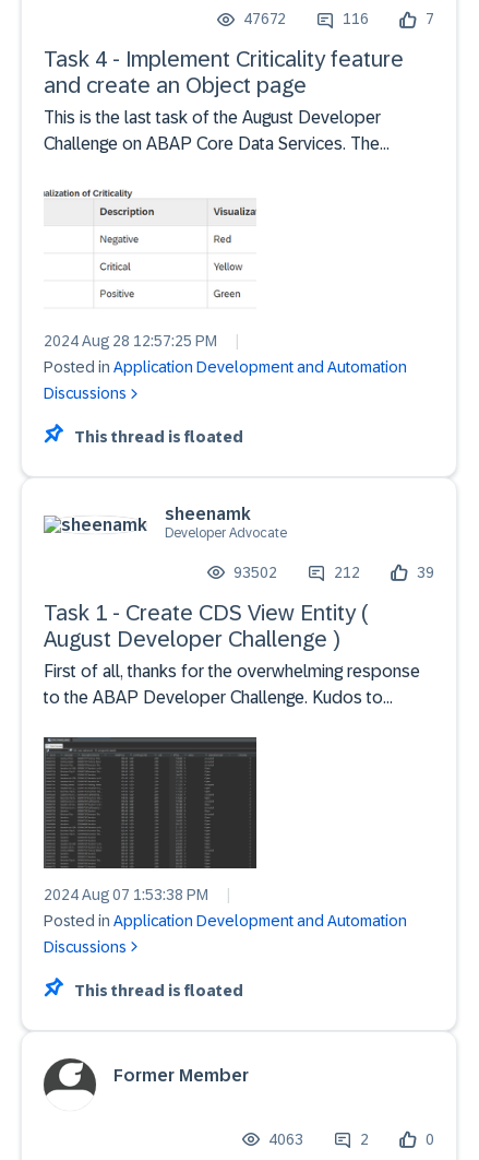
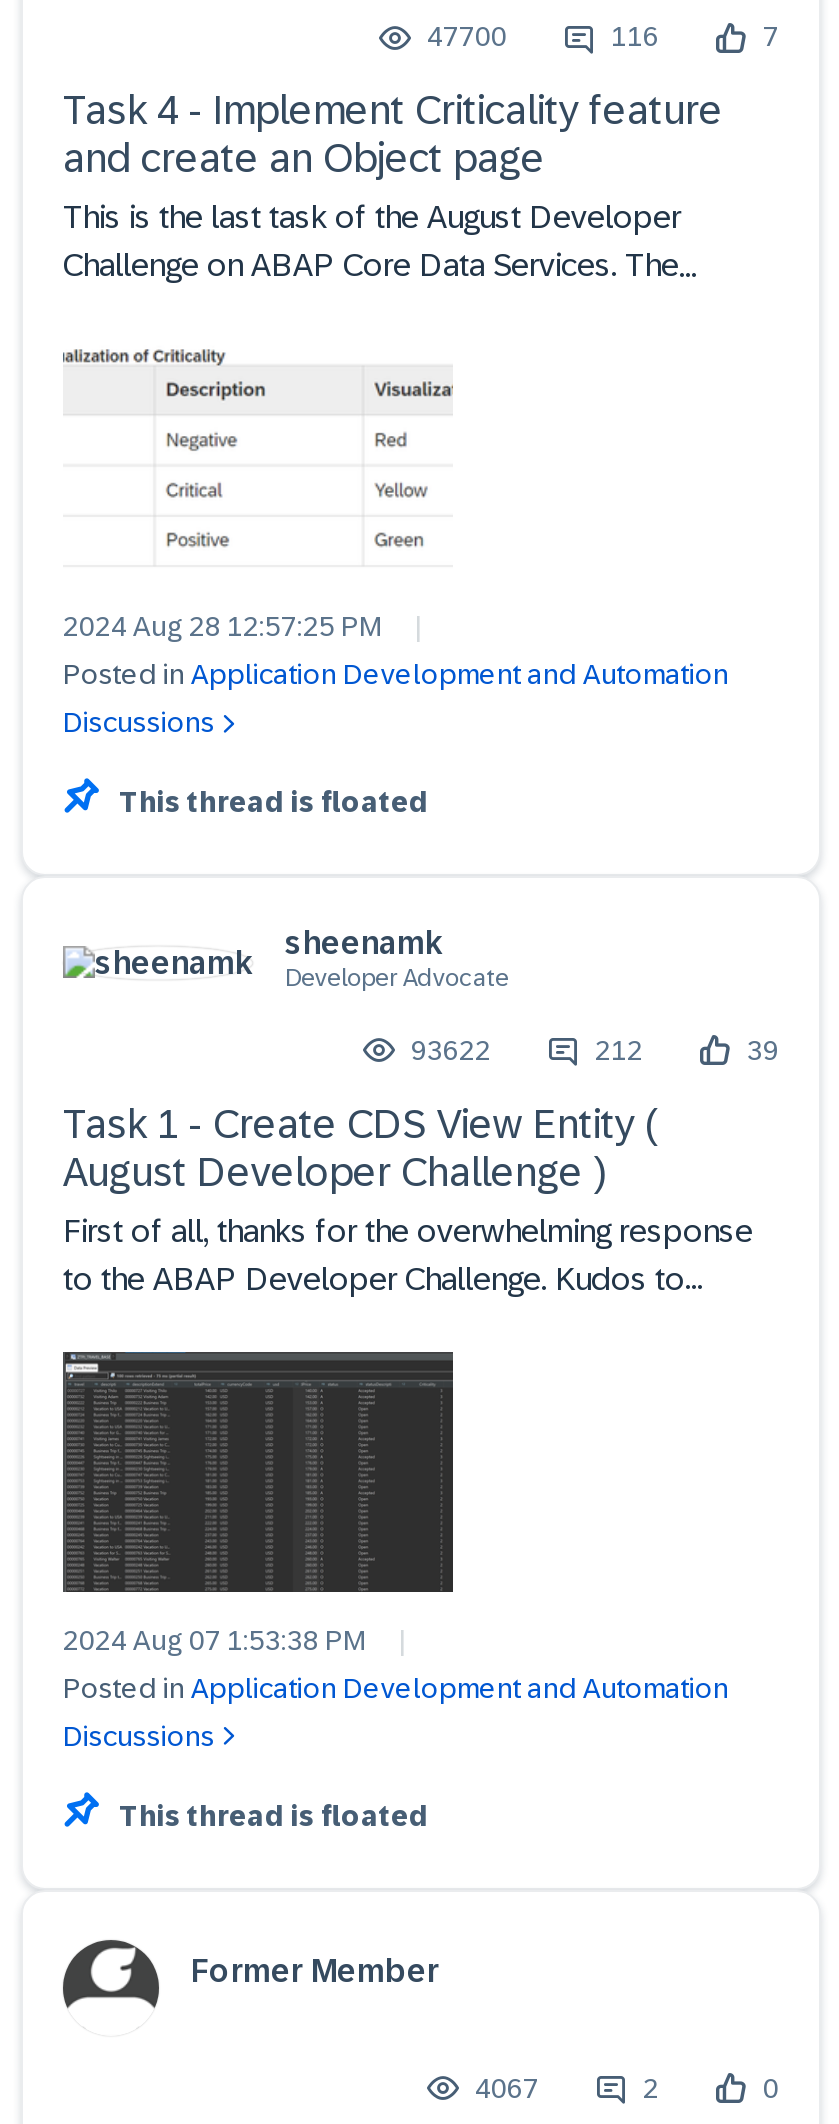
[243,10,286,28] 47672 -> [427,21,507,53] 47700
[233,563,277,581] 93502 -> [411,1033,491,1065] 93622
[268,1130,303,1148] 4063 -> [475,2072,539,2104] 4067

